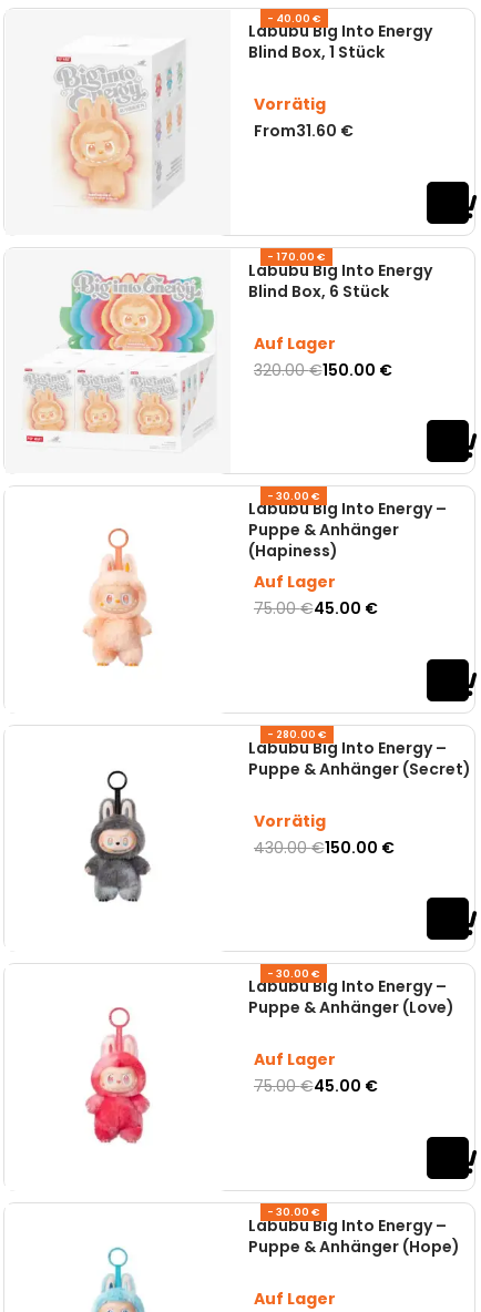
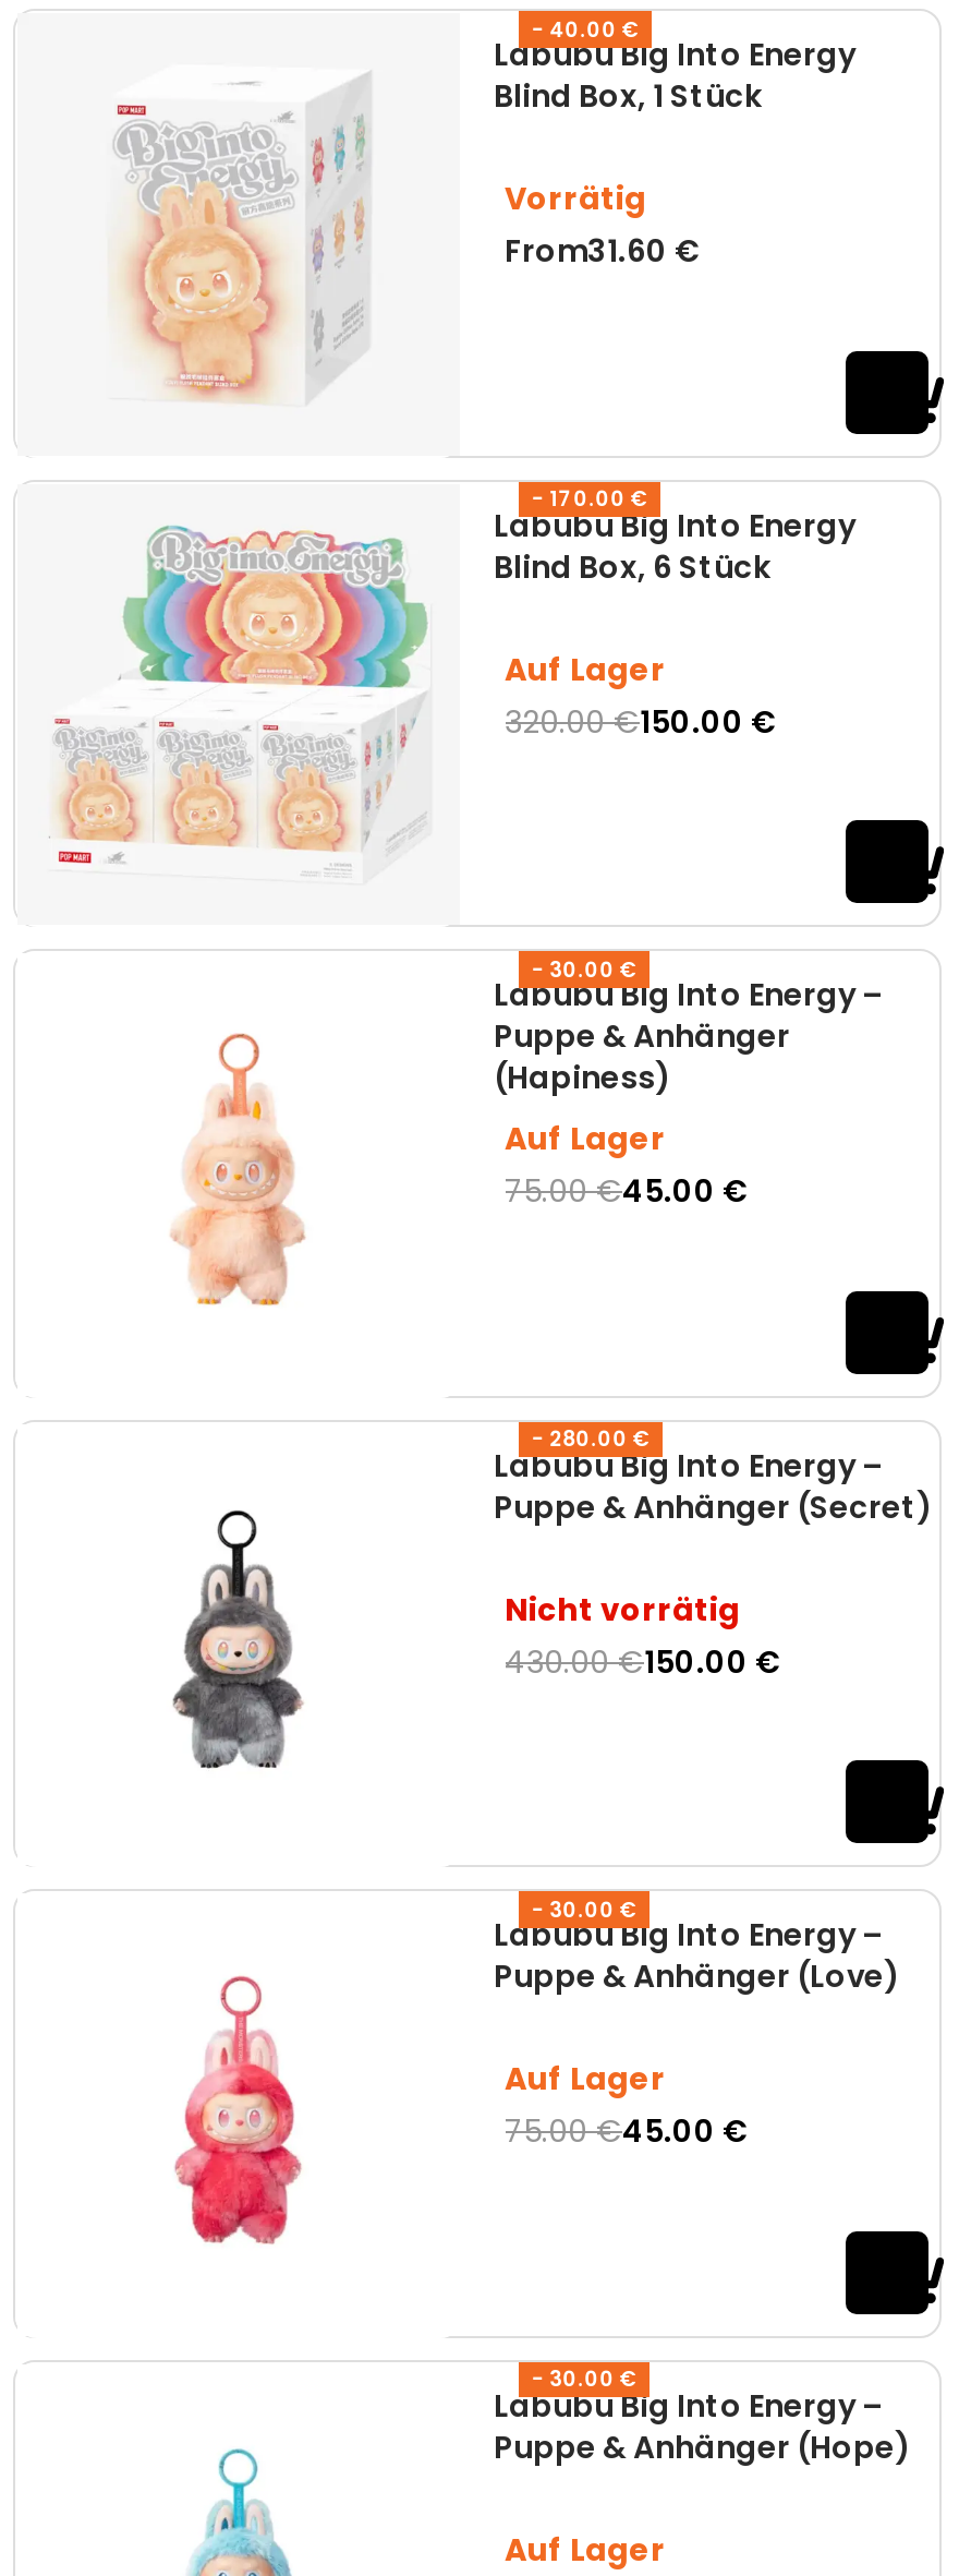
[253,809,325,832] Vorrätig -> [505,1587,740,1630] Nicht vorrätig

